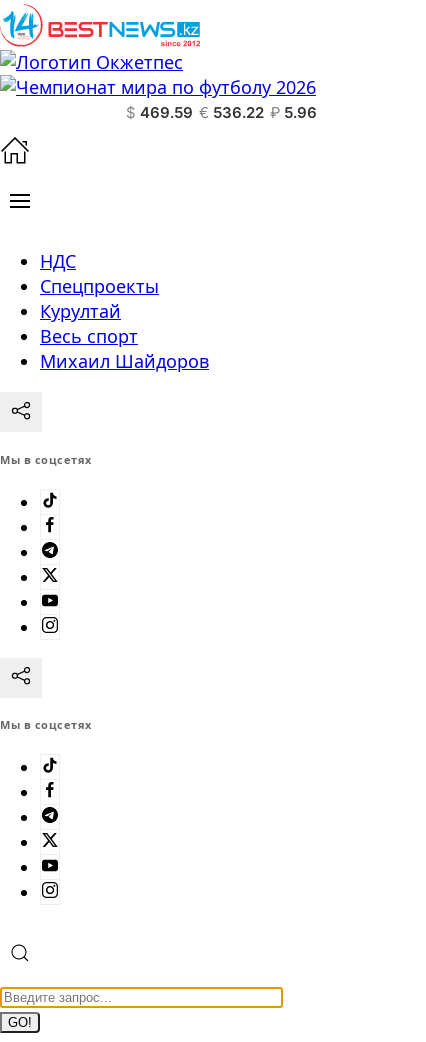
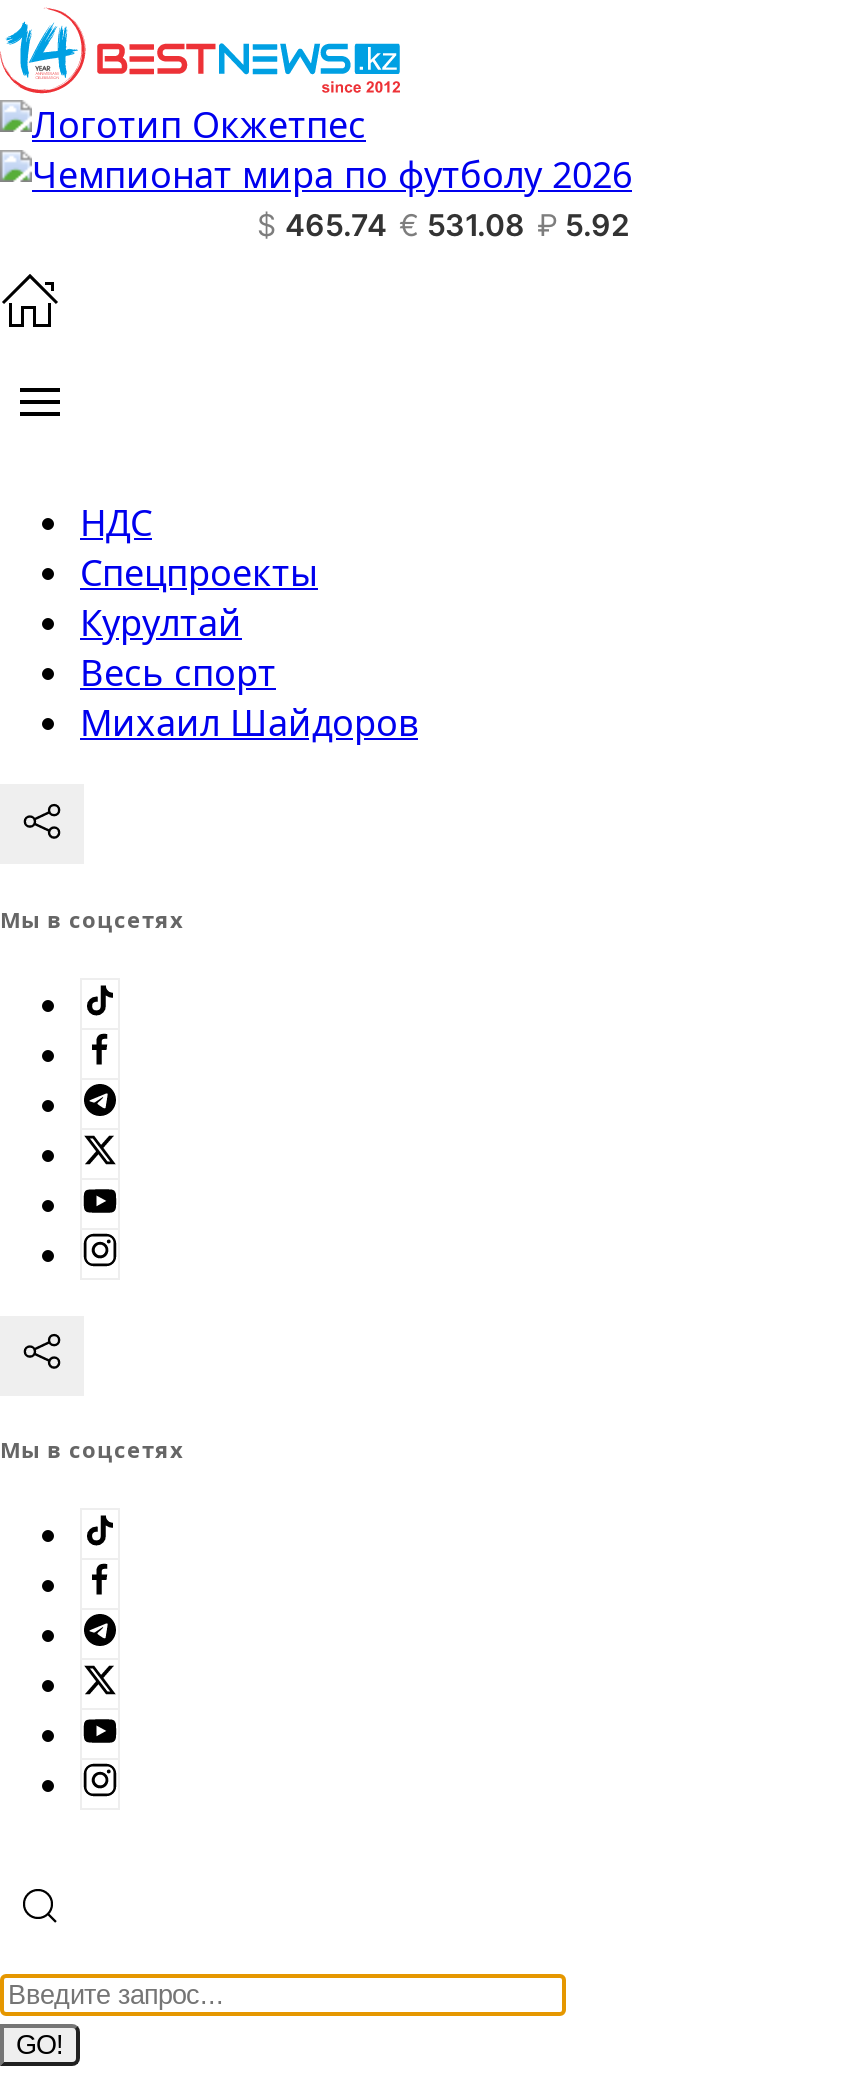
[126,103,317,122] $ 469.59 € 536.22 ₽ 5.96 -> [257,206,629,244] $ 465.74 € 531.08 ₽ 5.92

